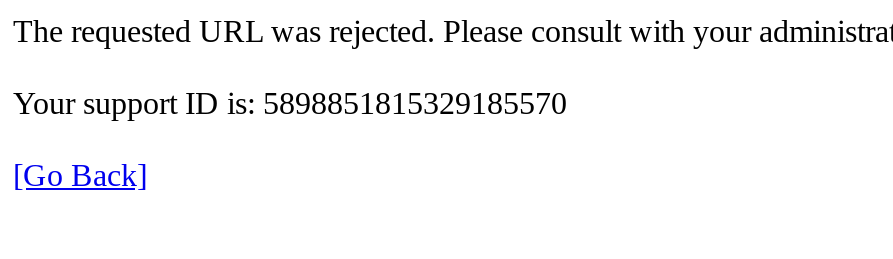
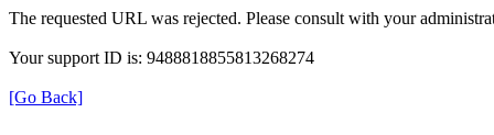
[13,86,567,120] Your support ID is: 5898851815329185570 -> [9,48,314,67] Your support ID is: 9488818855813268274

